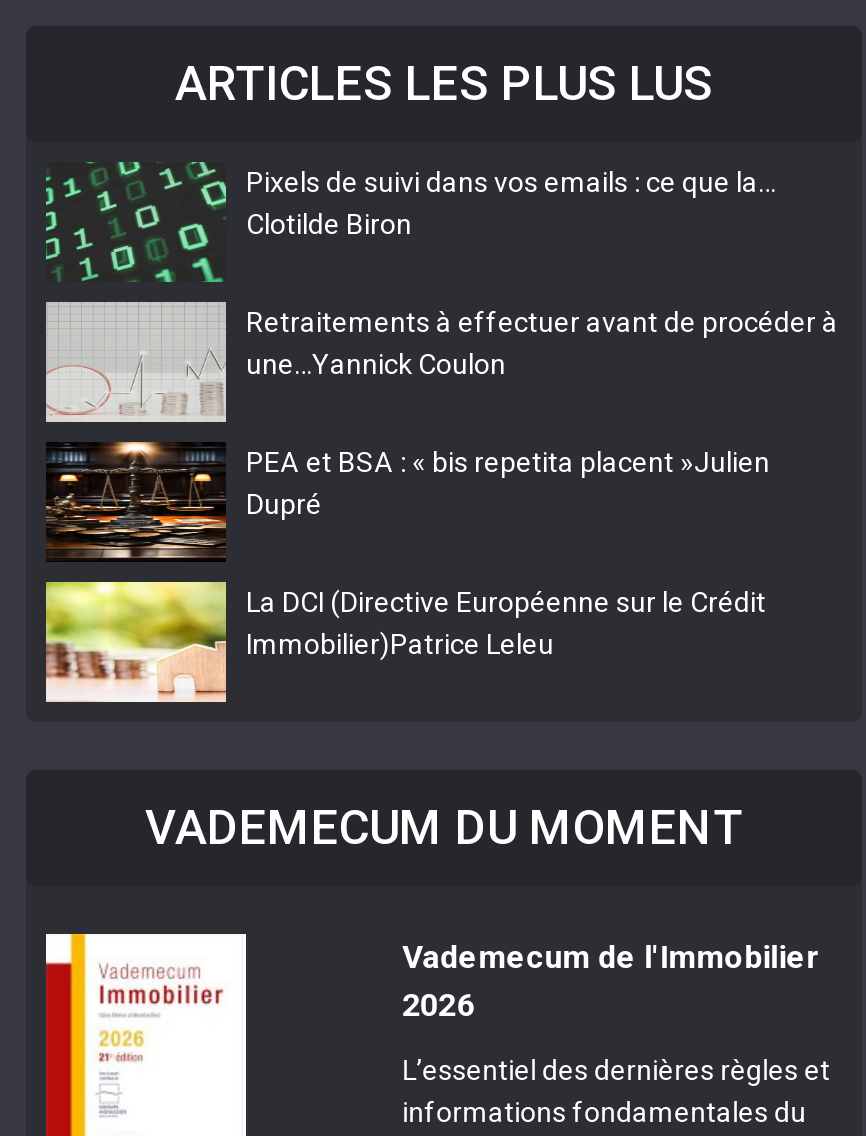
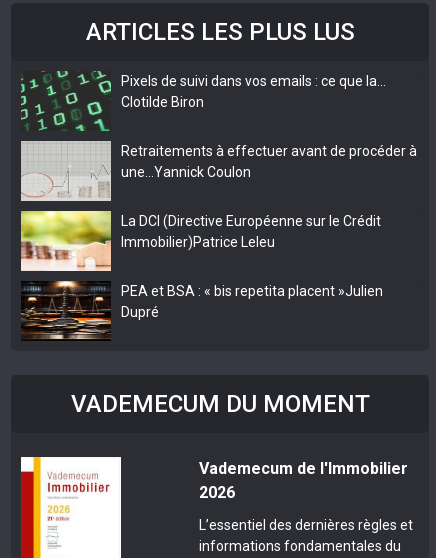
moved [46,440,770,562] -> [21,280,383,341]: [image] | PEA et BSA : « bis repetita placent »Julien | Dupré
moved [42,580,766,702] -> [19,210,381,271]: [image] | La DCI (Directive Européenne sur le Crédit | Immobilier)Patrice Leleu

